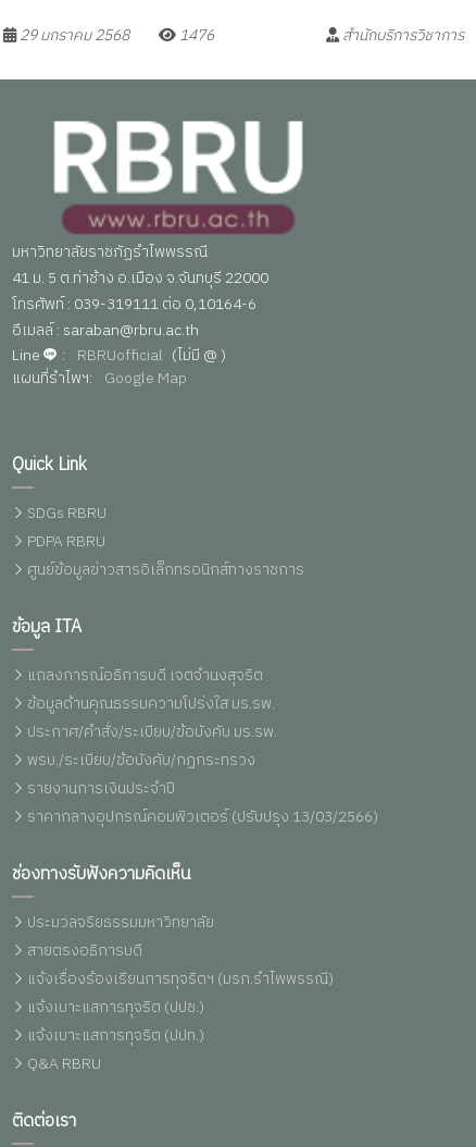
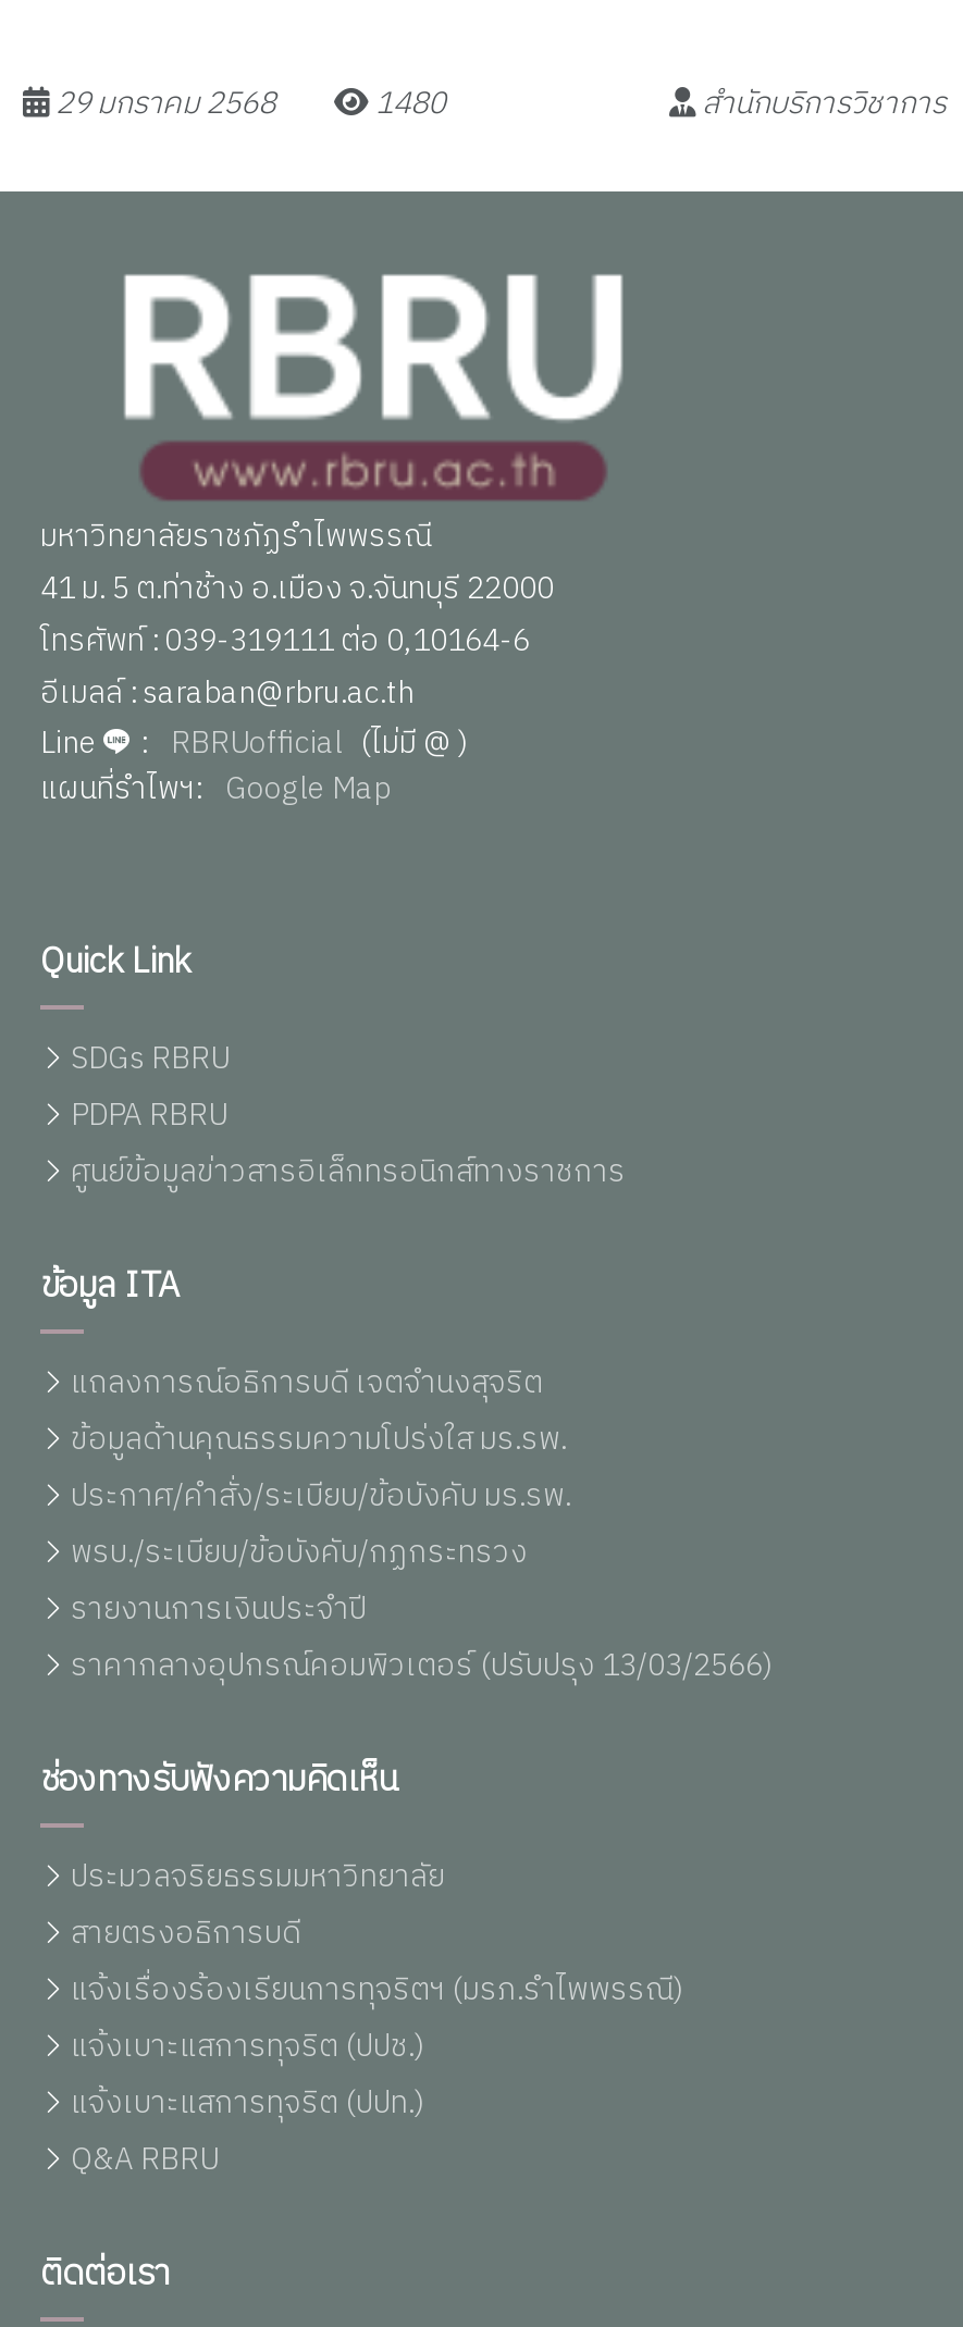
[16,23,214,48] 29 มกราคม 2568 1476 -> [49,78,445,128] 29 มกราคม 2568 1480

